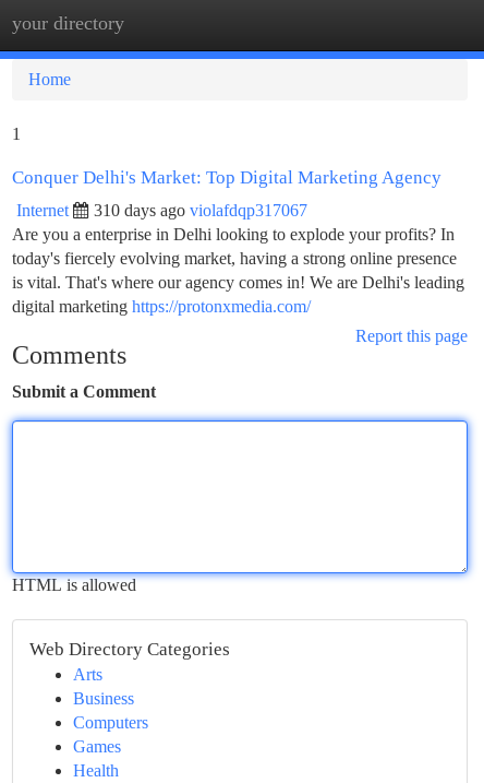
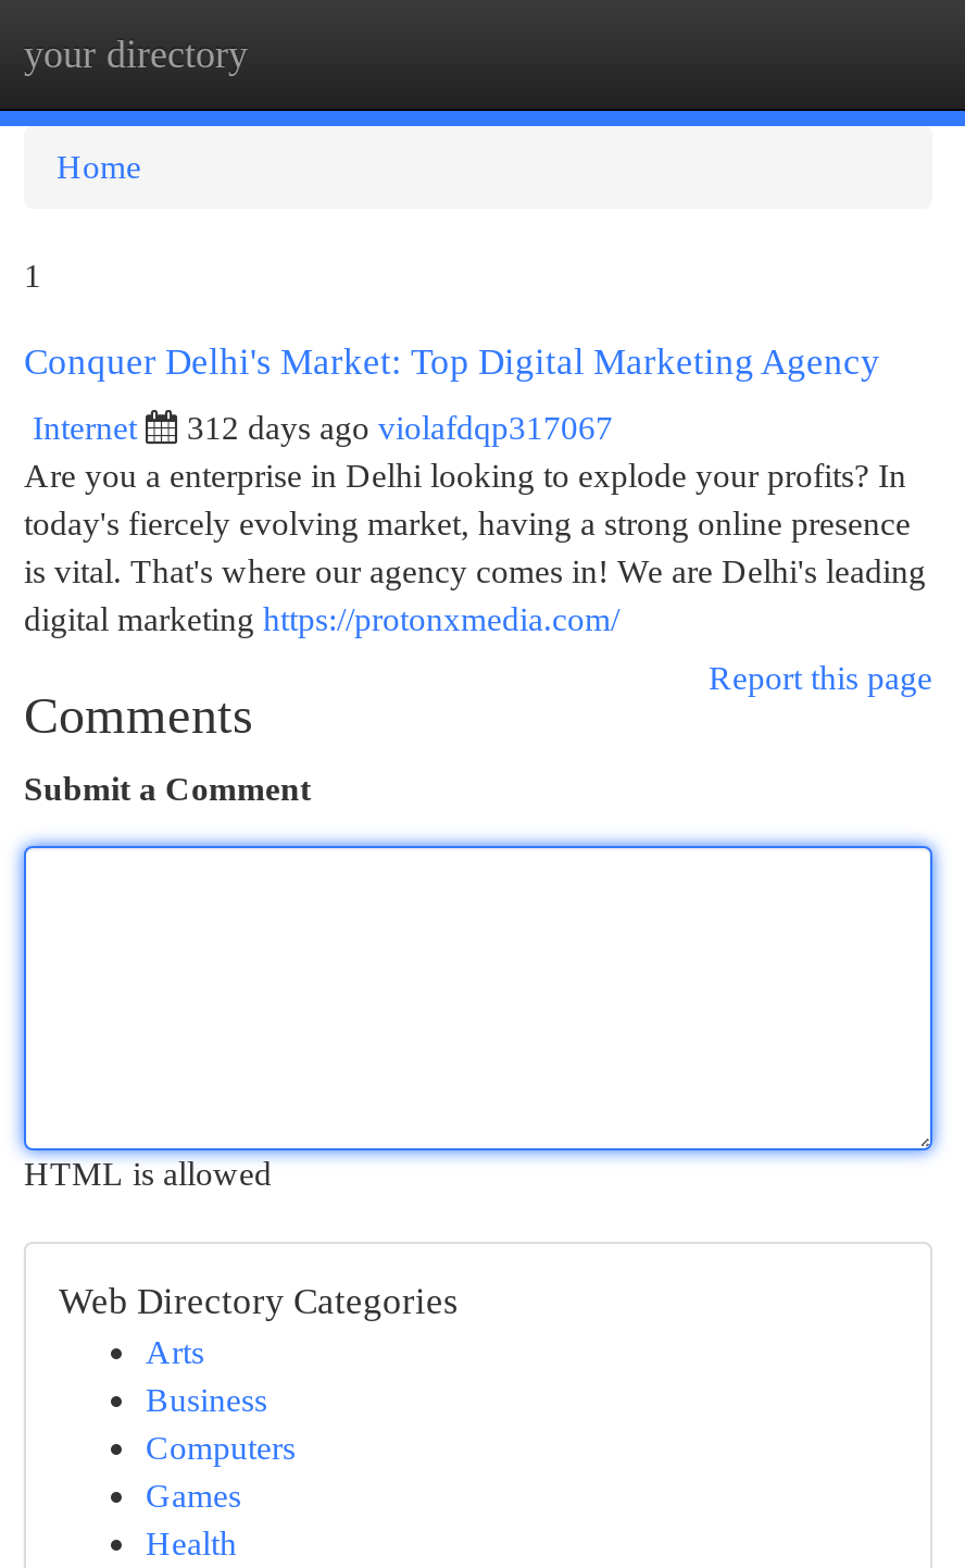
[94,201,307,220] 310 days ago violafdqp317067 -> [187,409,613,446] 312 days ago violafdqp317067

